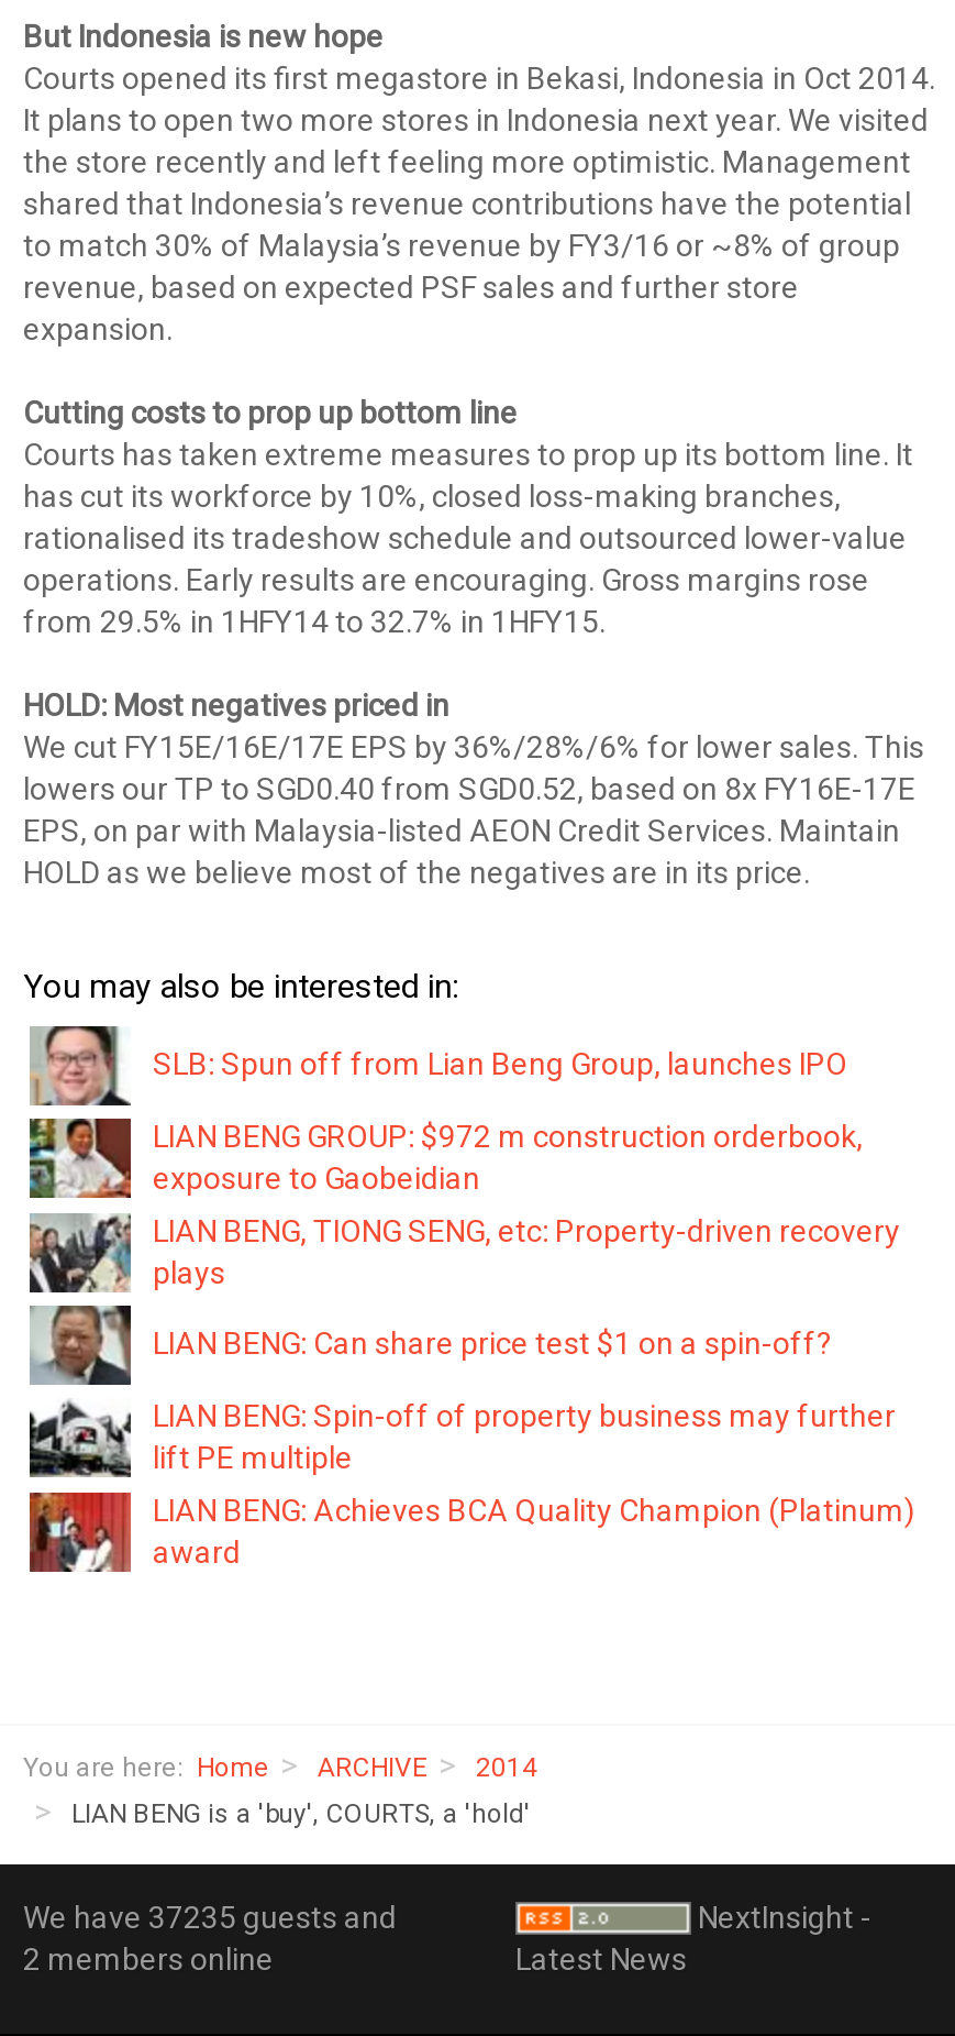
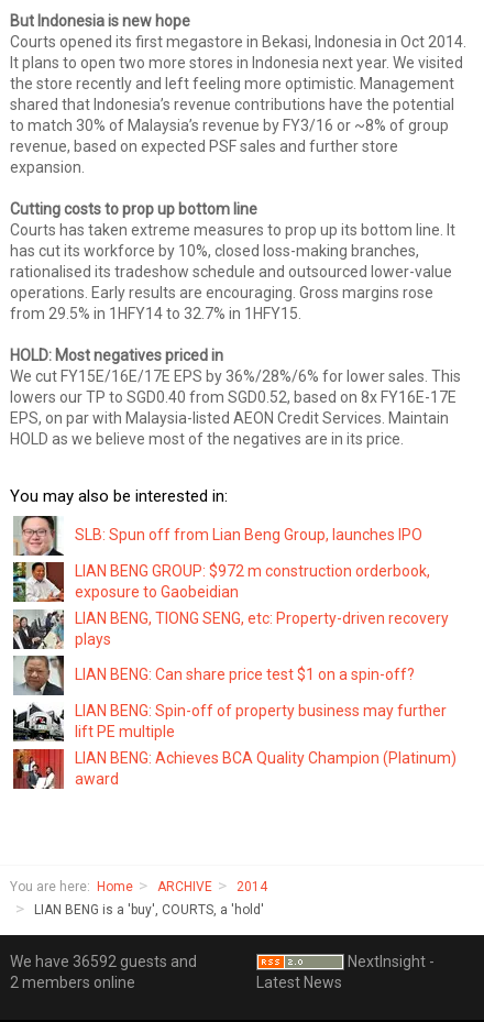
[23,1899,397,1934] We have 37235 guests and -> [10,952,197,970] We have 36592 guests and

